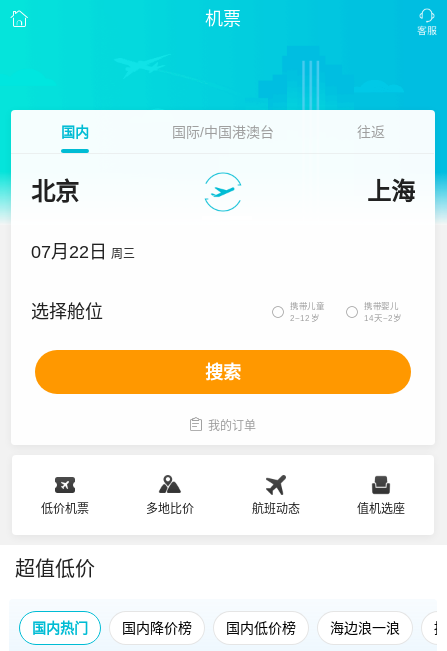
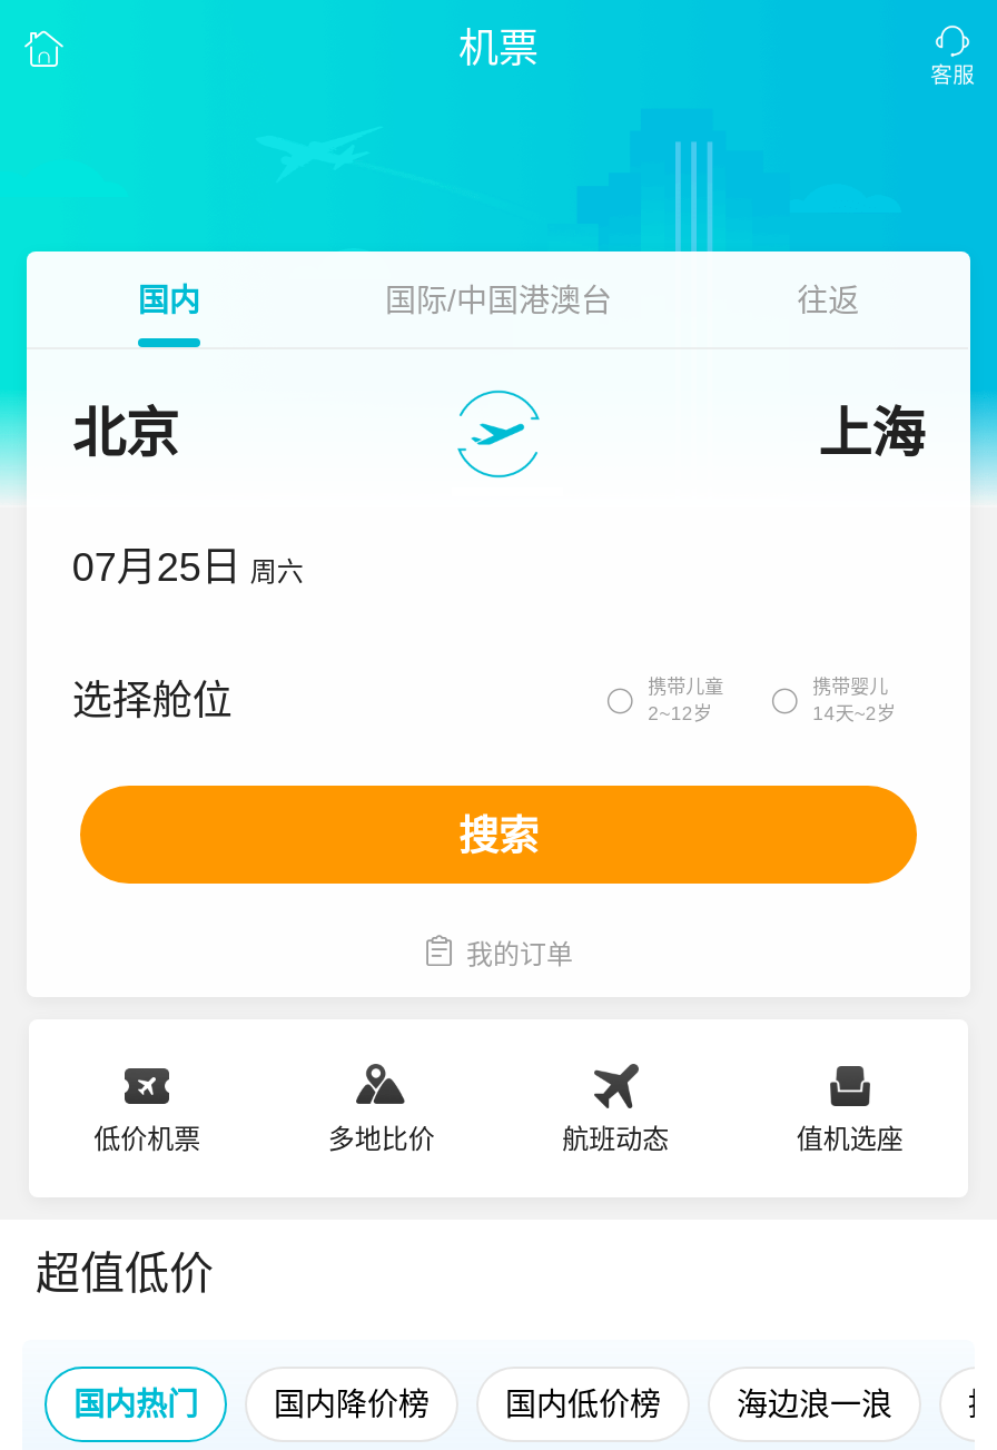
[31,242,135,262] 07月22日 周三 -> [72,545,303,590] 07月25日 周六

